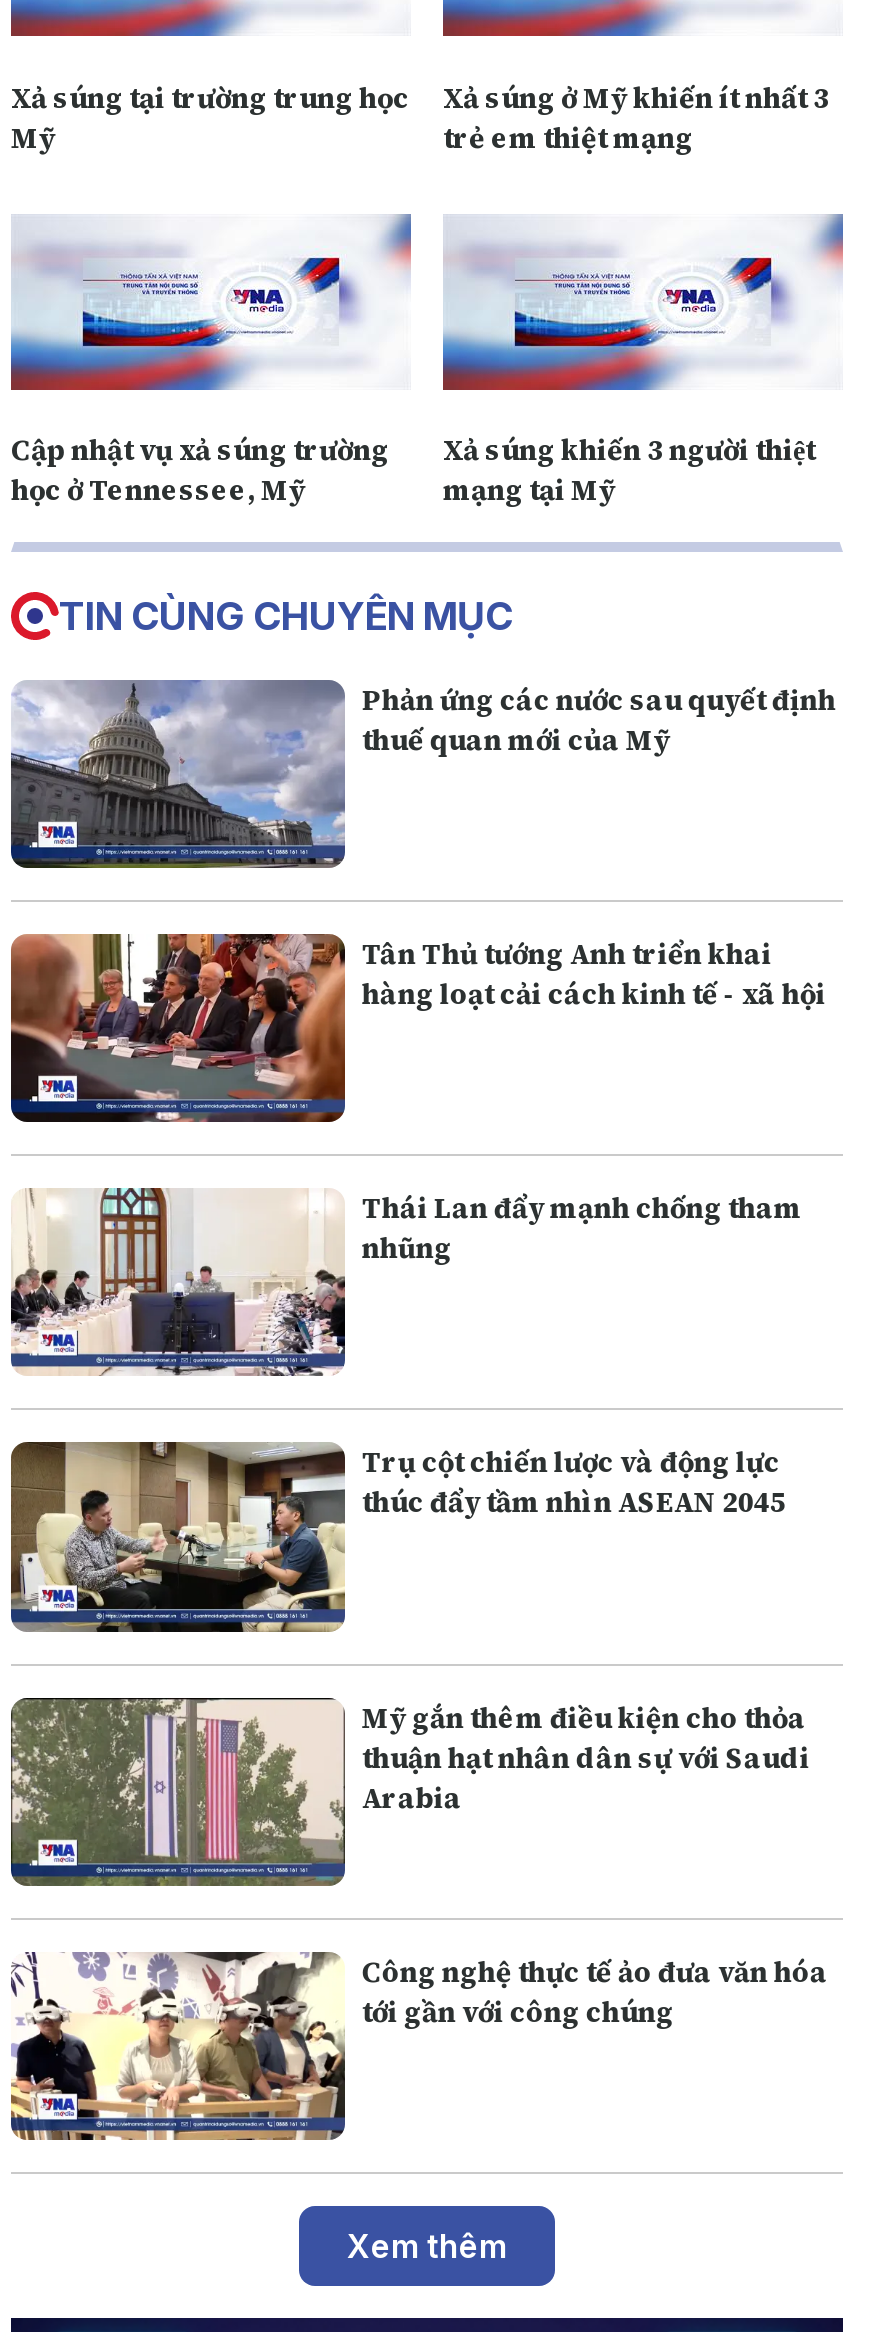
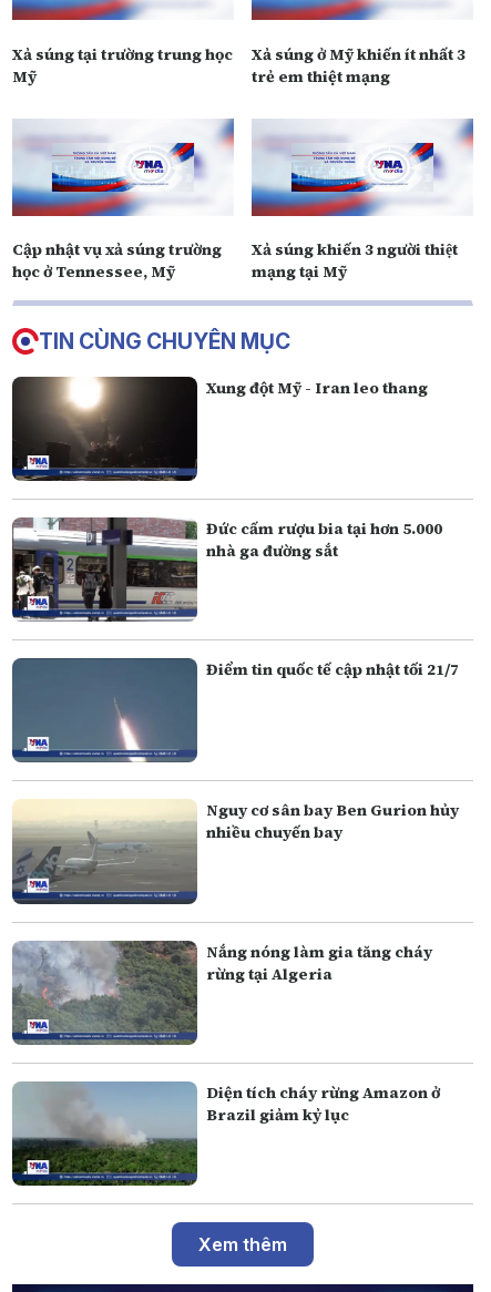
[9,678,836,870] [image] | Phản ứng các nước sau quyết định | thuế quan mới của Mỹ -> [11,376,428,482] [image] | Xung đột Mỹ - Iran leo thang
[11,932,826,1124] [image] | Tân Thủ tướng Anh triển khai | hàng loạt cải cách kinh tế - xã hội -> [12,516,443,623] [image] | Đức cấm rượu bia tại hơn 5.000 | nhà ga đường sắt
[9,1188,802,1376] [image] | Thái Lan đẩy mạnh chống tham | nhũng -> [11,657,459,763] [image] | Điểm tin quốc tế cập nhật tối 21/7
[9,1440,786,1634] [image] | Trụ cột chiến lược và động lực | thúc đẩy tầm nhìn ASEAN 2045 -> [12,799,459,905] [image] | Nguy cơ sân bay Ben Gurion hủy | nhiều chuyến bay
[11,1697,810,1886] [image] | Mỹ gắn thêm điều kiện cho thỏa | thuận hạt nhân dân sự với Saudi | Arabia -> [12,940,433,1045] [image] | Nắng nóng làm gia tăng cháy | rừng tại Algeria
[9,1950,828,2142] [image] | Công nghệ thực tế ảo đưa văn hóa | tới gần với công chúng -> [11,1080,440,1187] [image] | Diện tích cháy rừng Amazon ở | Brazil giảm kỷ lục

